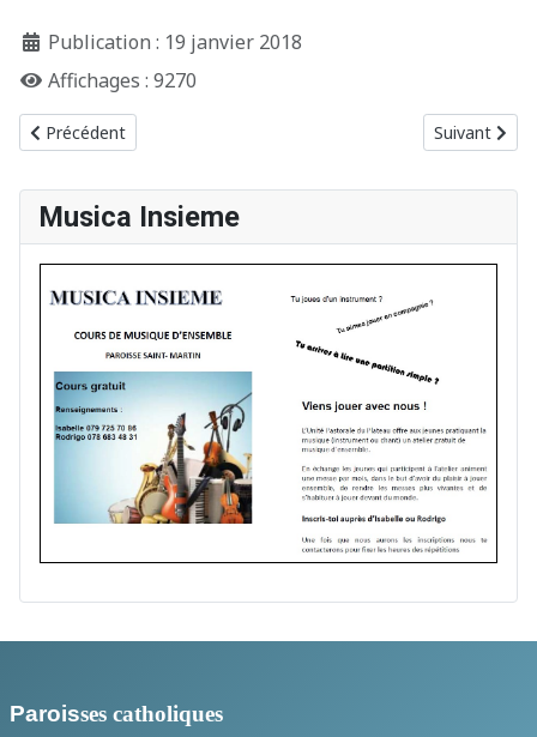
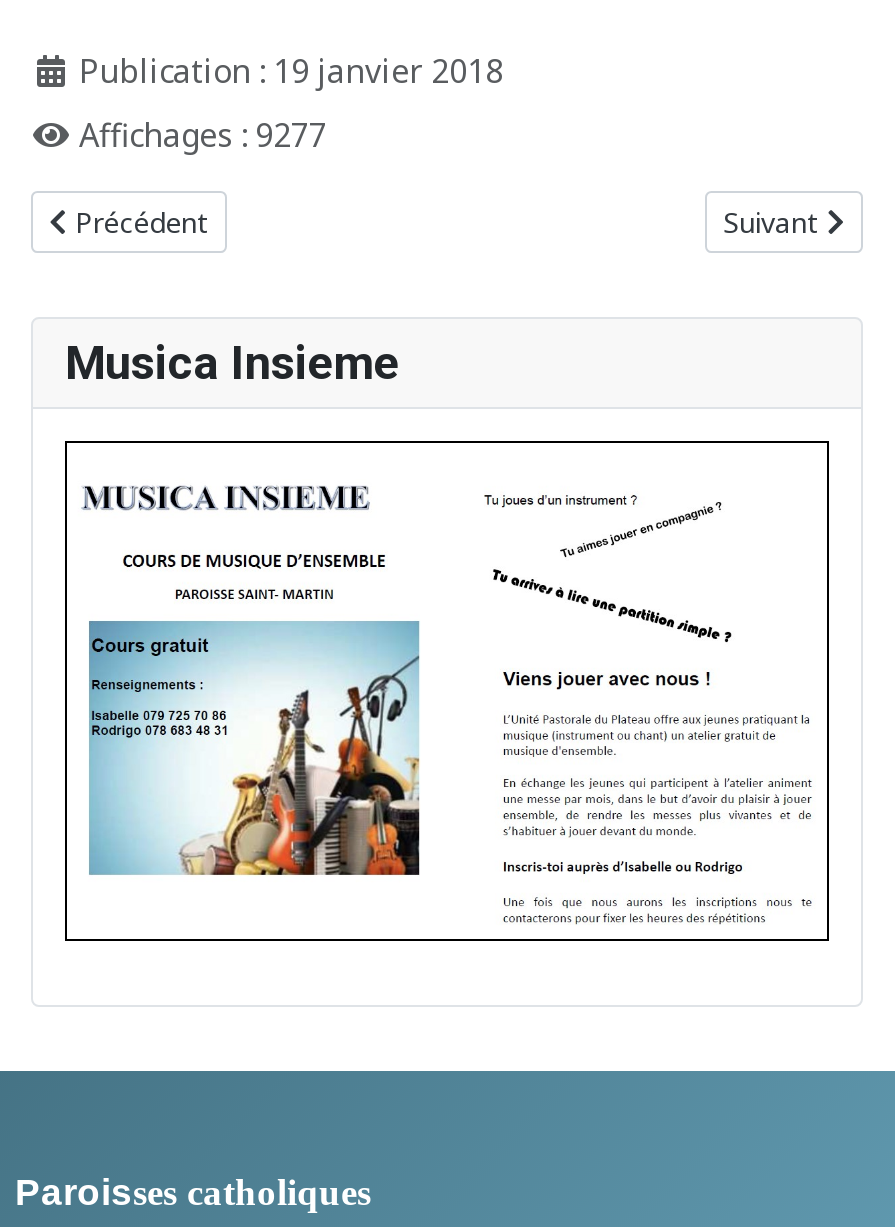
[48,67,197,93] Affichages : 9270 -> [79,113,327,157] Affichages : 9277

